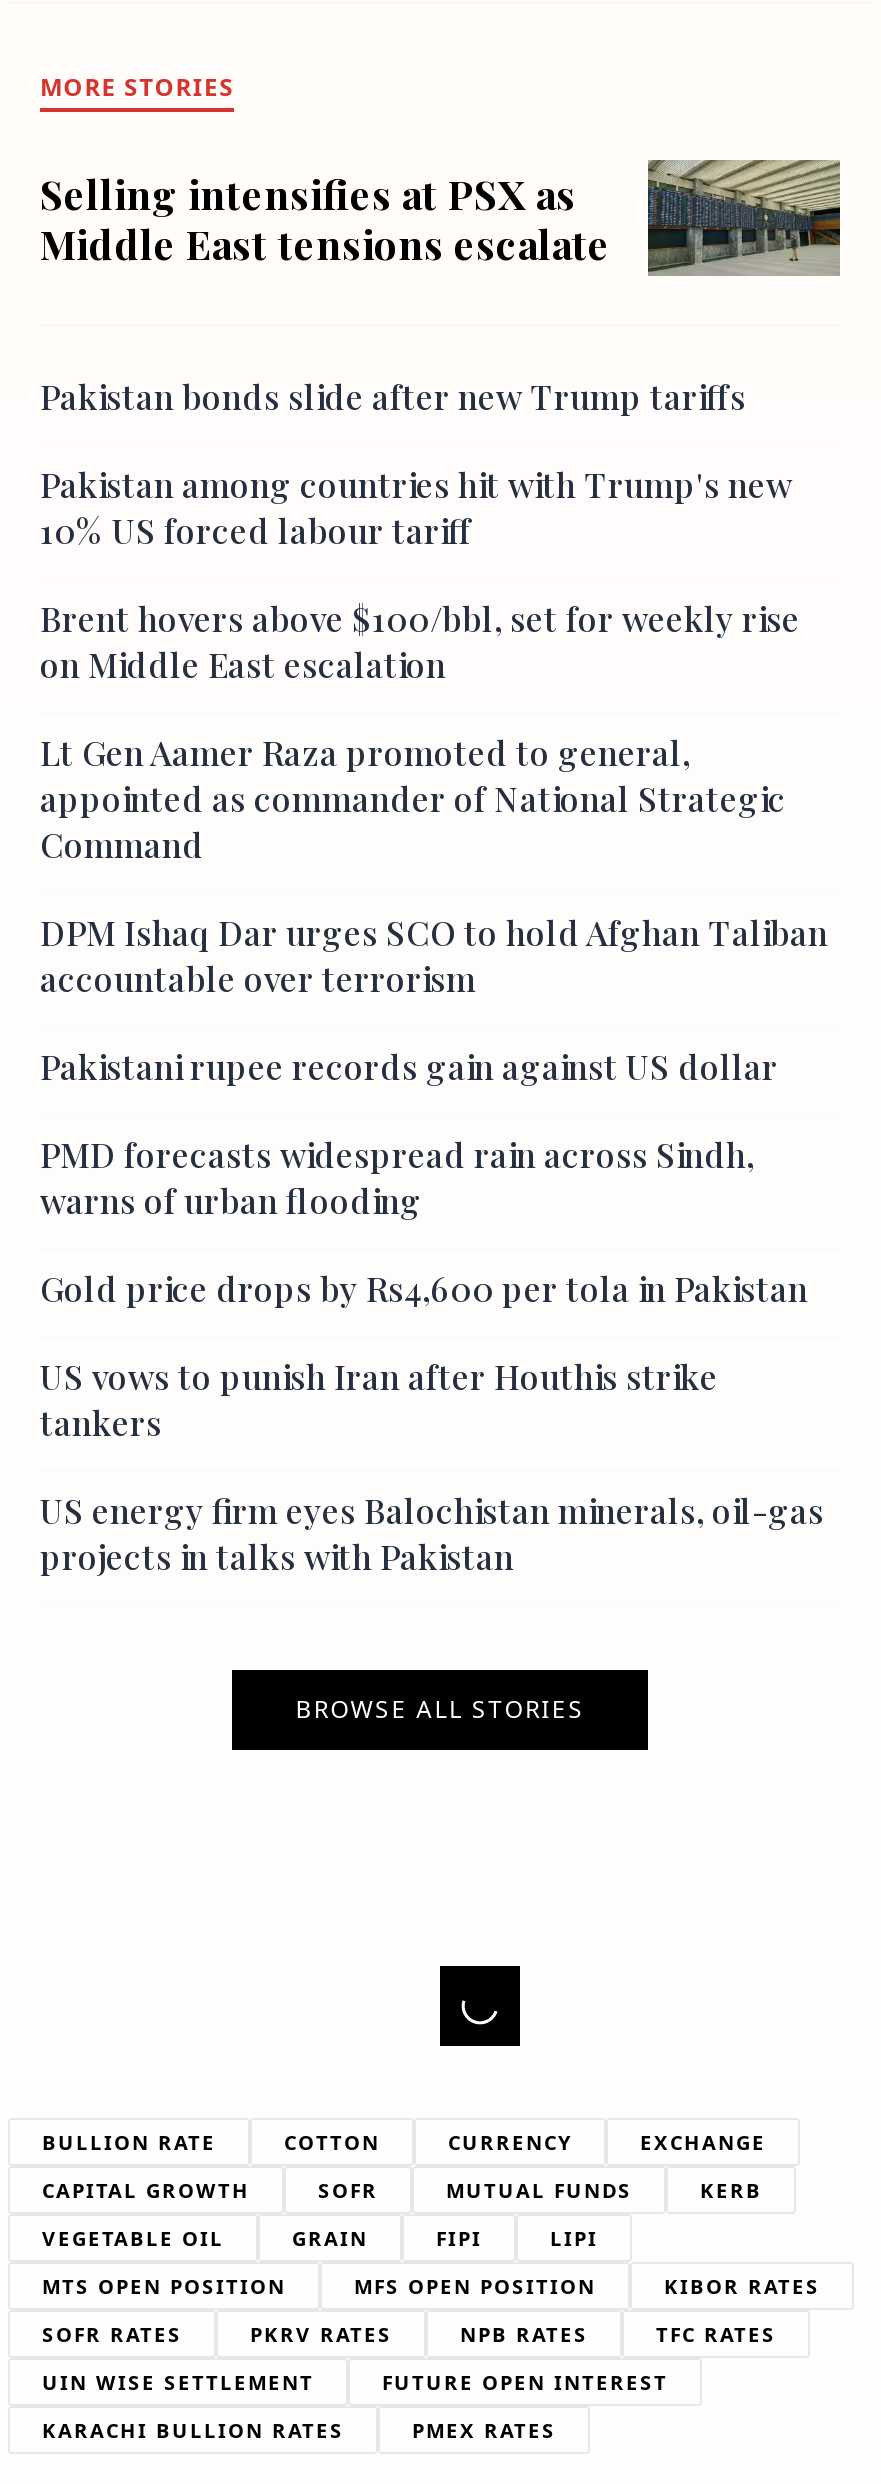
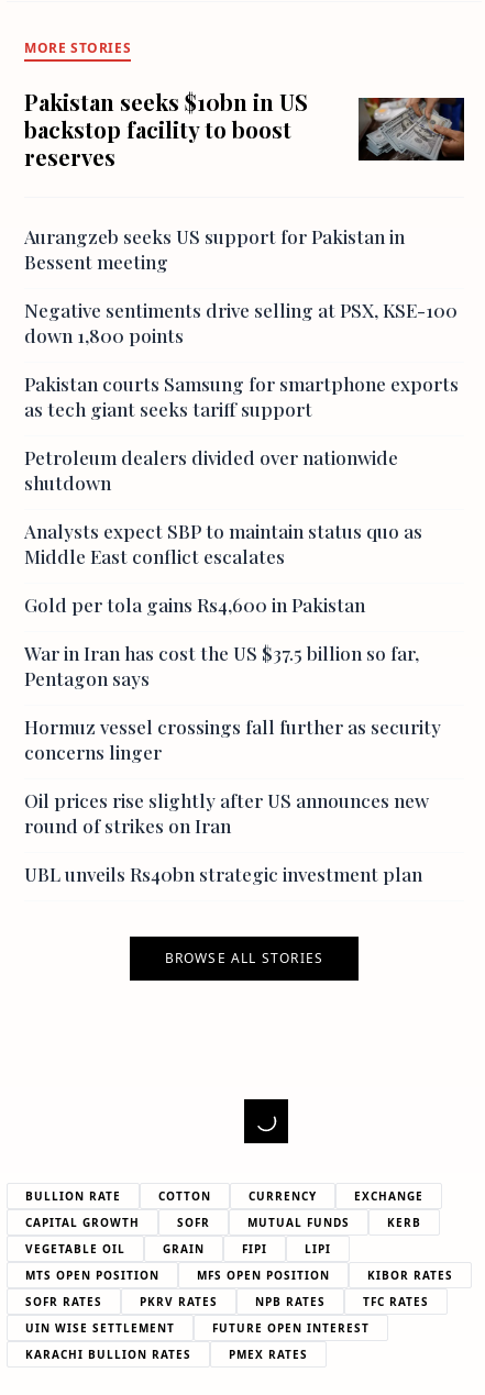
[40,166,610,270] Selling intensifies at PSX as | Middle East tensions escalate -> [24,87,308,172] Pakistan seeks $10bn in US | backstop facility to boost | reserves
[646,158,840,278] [image] -> [360,97,465,162] [image]
[40,374,746,418] Pakistan bonds slide after new Trump tariffs -> [24,224,405,274] Aurangzeb seeks US support for Pakistan in | Bessent meeting
[40,462,792,552] Pakistan among countries hit with Trump's new | 10% US forced labour tariff -> [24,298,458,348] Negative sentiments drive selling at PSX, KSE-100 | down 1,800 points
[40,596,800,686] Brent hovers above $100/bbl, set for weekly rise | on Middle East escalation -> [24,372,459,421] Pakistan courts Samsung for smartphone exports | as tech giant seeks tariff support
[40,730,786,866] Lt Gen Aamer Raza promoted to general, | appointed as commander of National Strategic | Command -> [24,445,398,495] Petroleum dealers divided over nationwide | shutdown
[40,910,828,1000] DPM Ishaq Dar urges SCO to hold Afghan Taliban | accountable over terrorism -> [24,519,422,569] Analysts expect SBP to maintain status quo as | Middle East conflict escalates
[40,1044,778,1088] Pakistani rupee records gain against US dollar -> [24,593,365,617] Gold per tola gains Rs4,600 in Pakistan
[40,1132,754,1222] PMD forecasts widespread rain across Sindh, | warns of urban flooding -> [24,641,419,691] War in Iran has cost the US $37.5 billion so far, | Pentagon says
[40,1266,808,1310] Gold price drops by Rs4,600 per tola in Pakistan -> [24,715,441,764] Hormuz vessel crossings fall further as security | concerns linger
[40,1354,718,1444] US vows to punish Iran after Houthis strike | tankers -> [24,788,429,838] Oil prices rise slightly after US announces new | round of strikes on Iran
[40,1488,824,1578] US energy firm eyes Balochistan minerals, oil-gas | projects in talks with Pakistan -> [24,862,422,886] UBL unveils Rs40bn strategic investment plan

